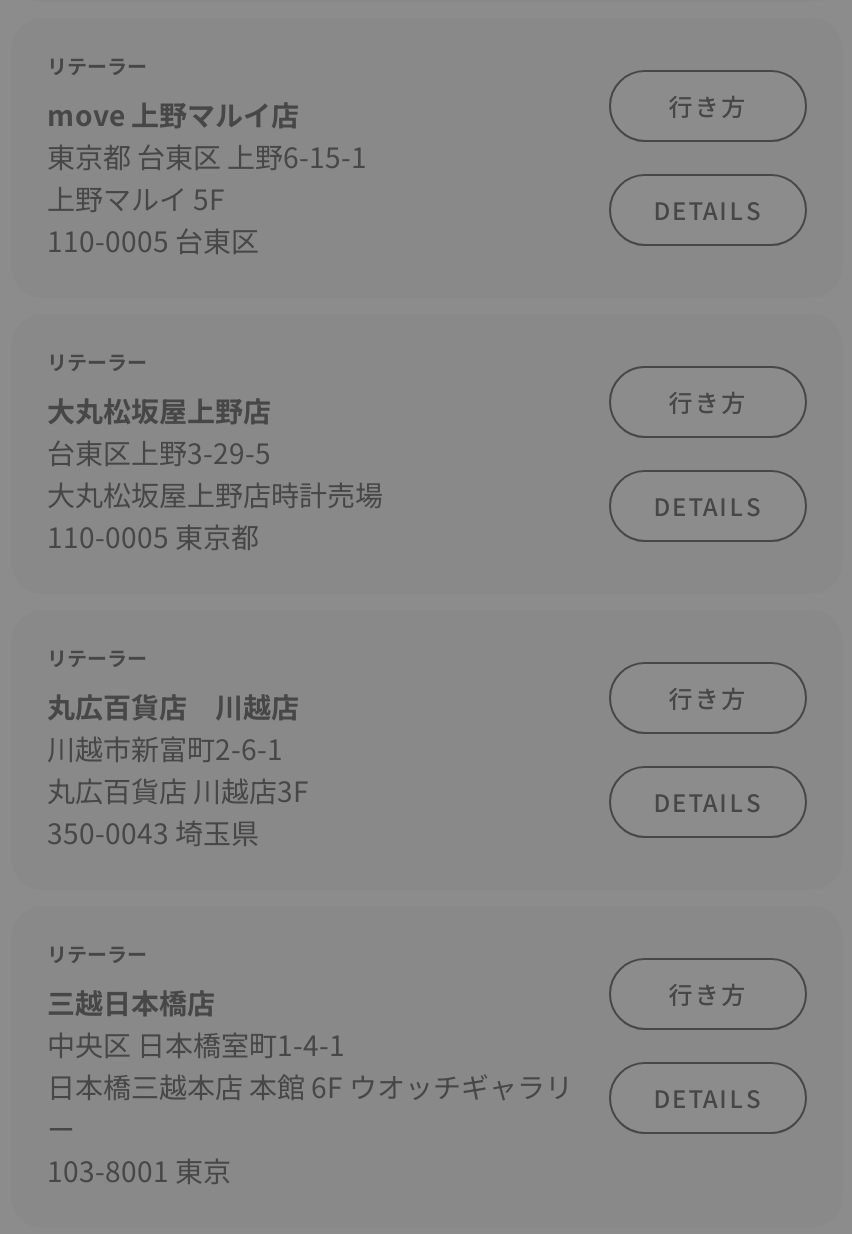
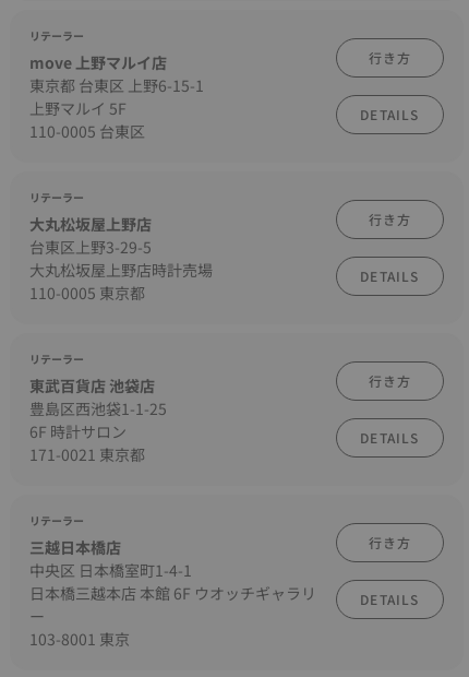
[47,686,309,852] 丸広百貨店 川越店 | 川越市新富町2-6-1 | 丸広百貨店 川越店3F | 350-0043 埼玉県 -> [29,375,167,465] 東武百貨店 池袋店 | 豊島区西池袋1-1-25 | 6F 時計サロン | 171-0021 東京都

